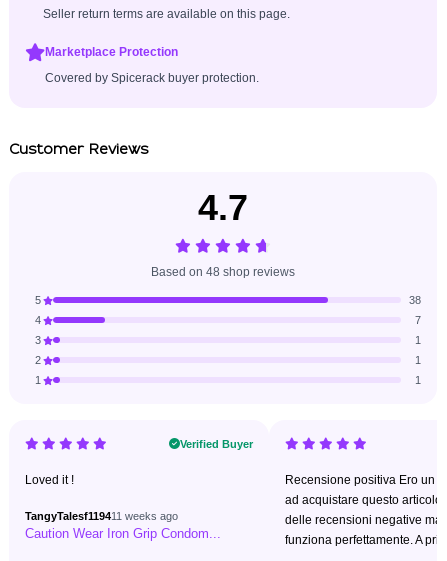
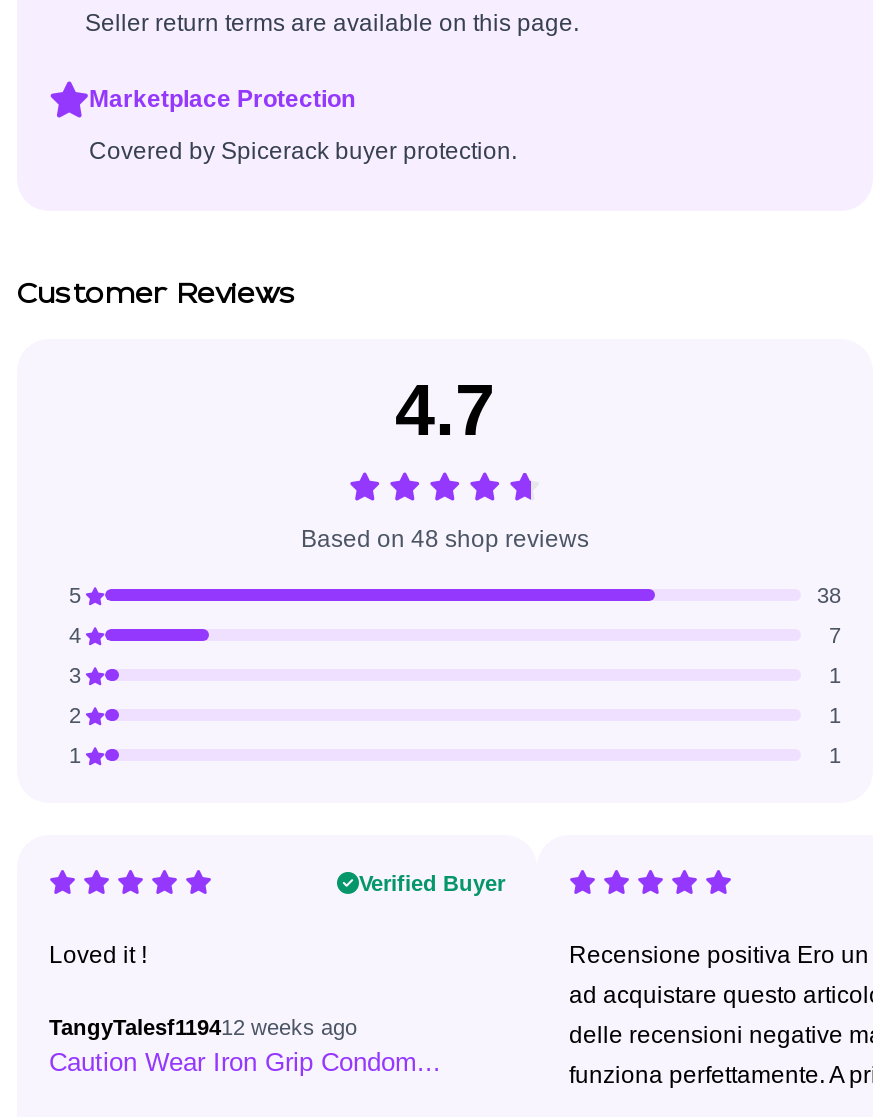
[25,510,178,522] TangyTalesf119411 weeks ago -> [49,1016,357,1040] TangyTalesf119412 weeks ago

